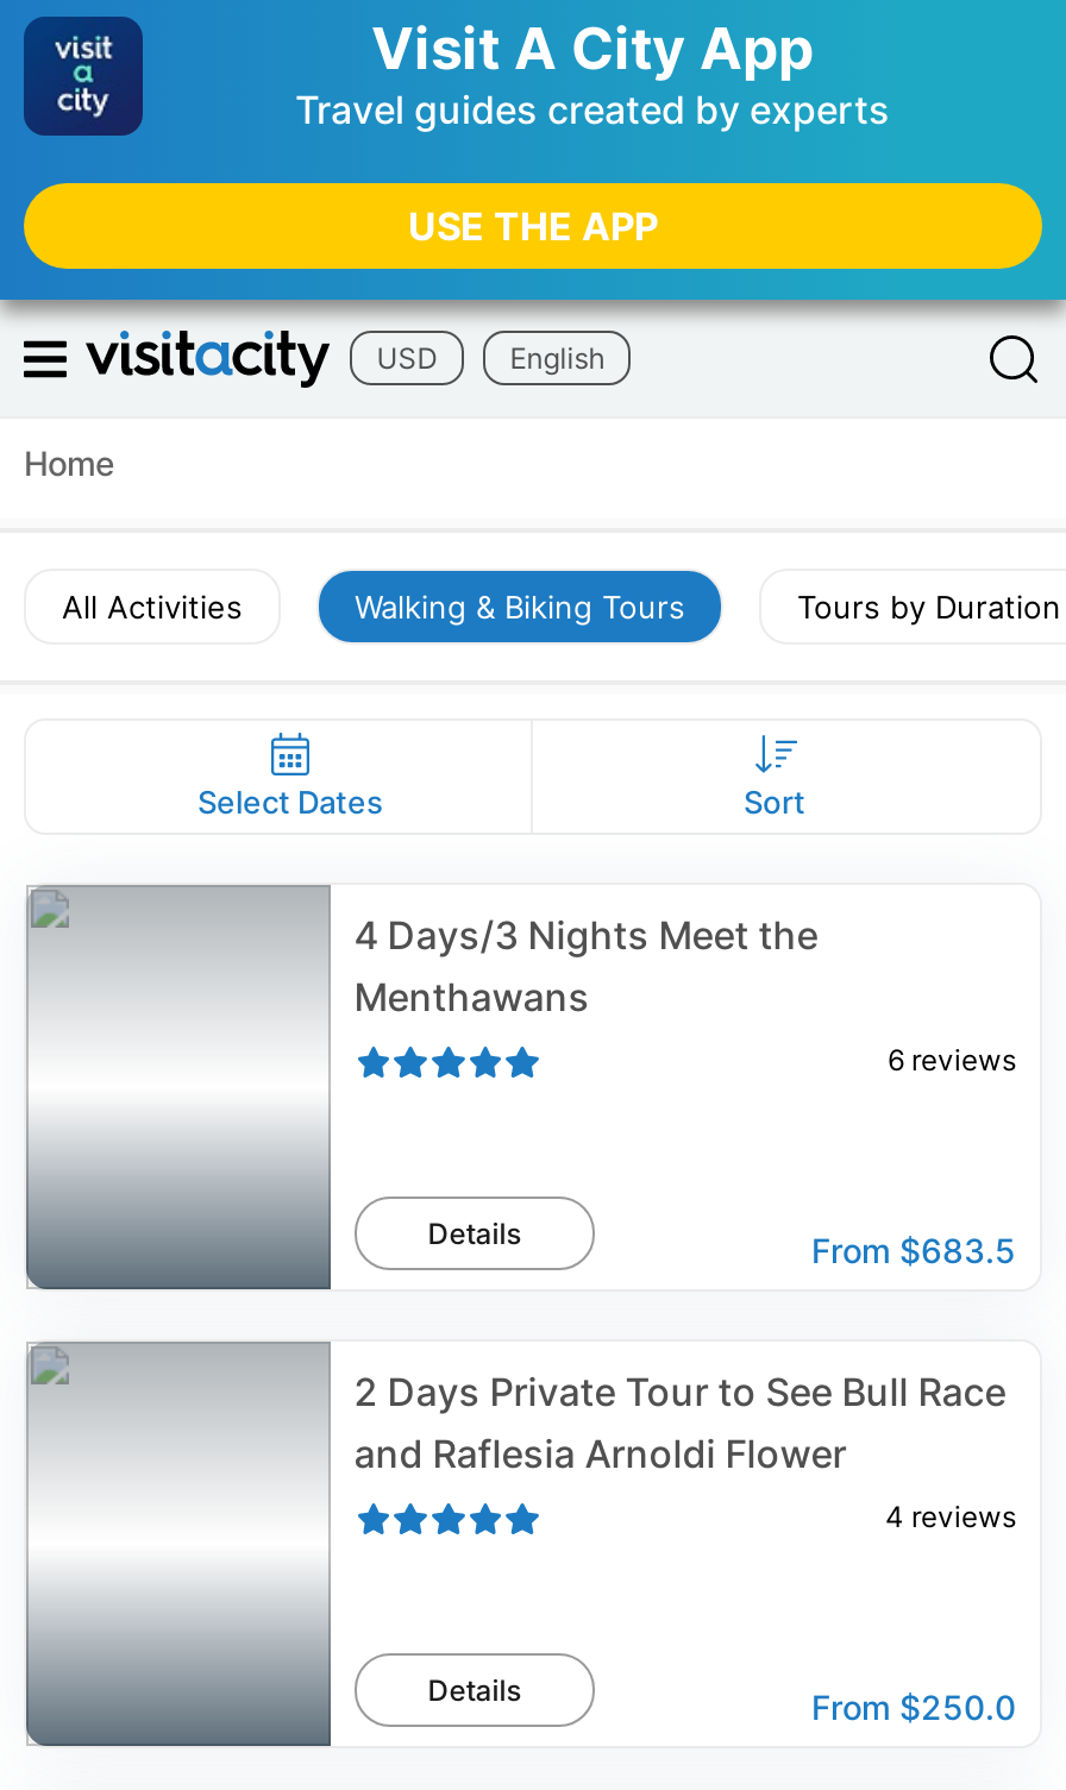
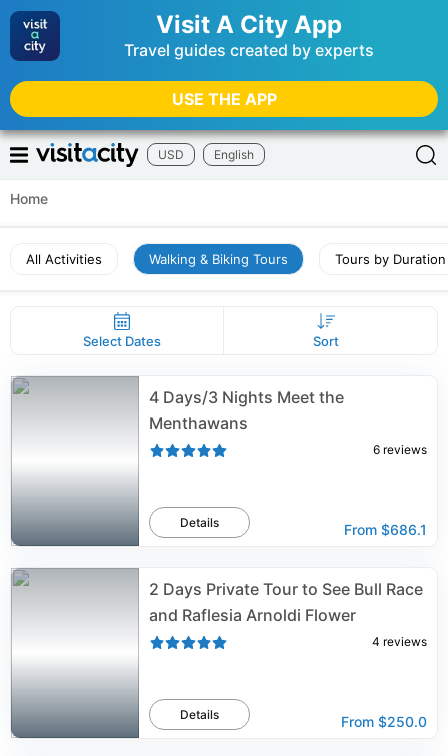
[811,1230,1016,1270] From $683.5 -> [344,521,427,538] From $686.1

